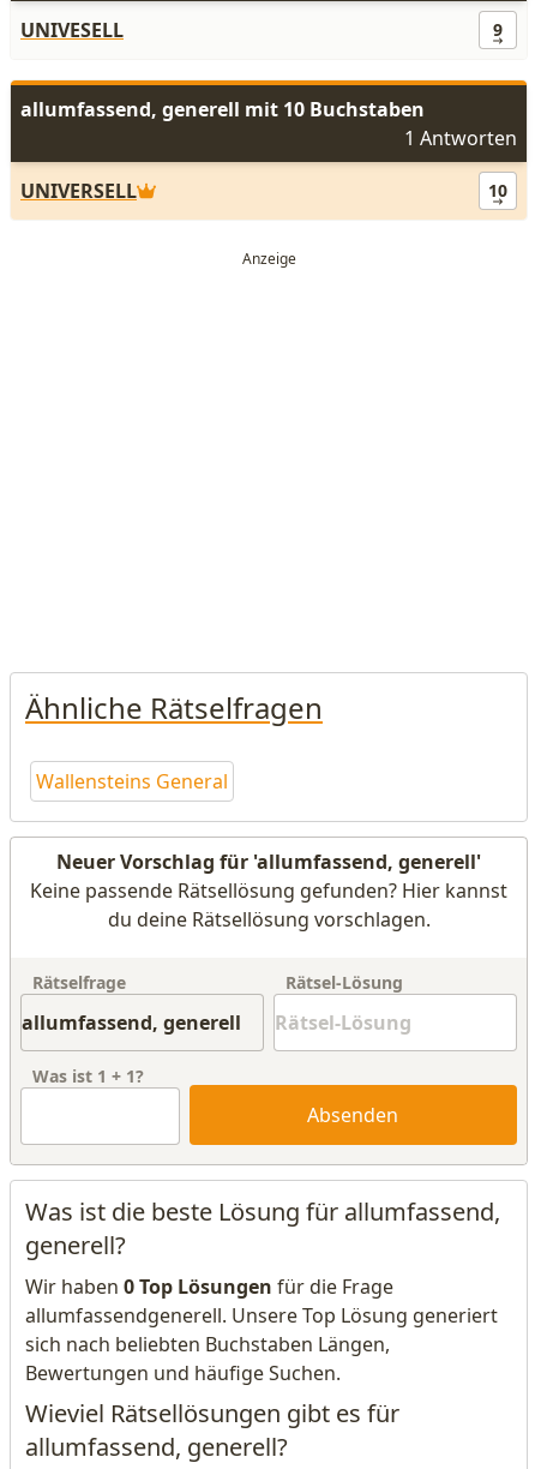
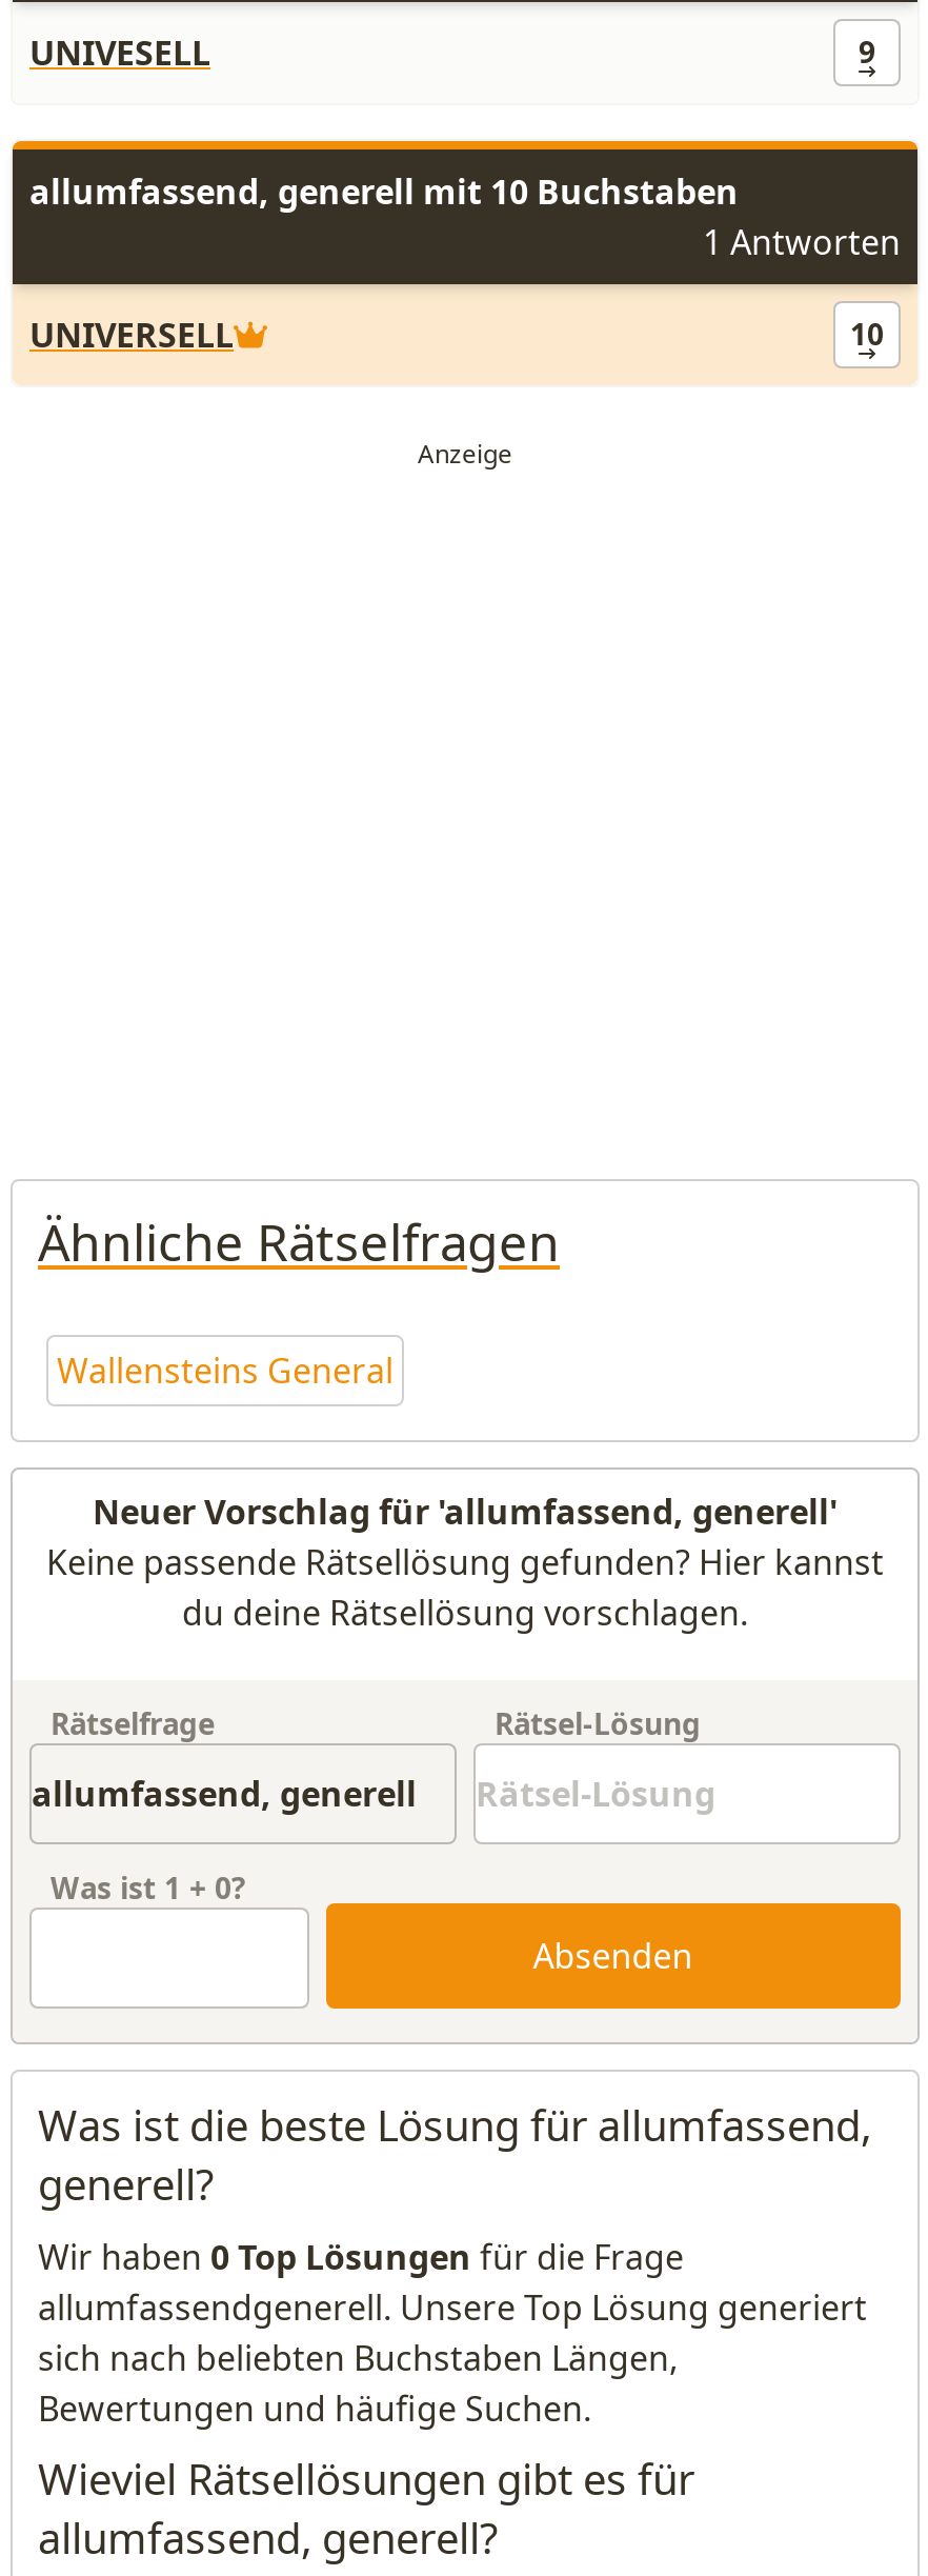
[32,1065,144,1087] Was ist 1 + 1? -> [51,1868,246,1908] Was ist 1 + 0?

